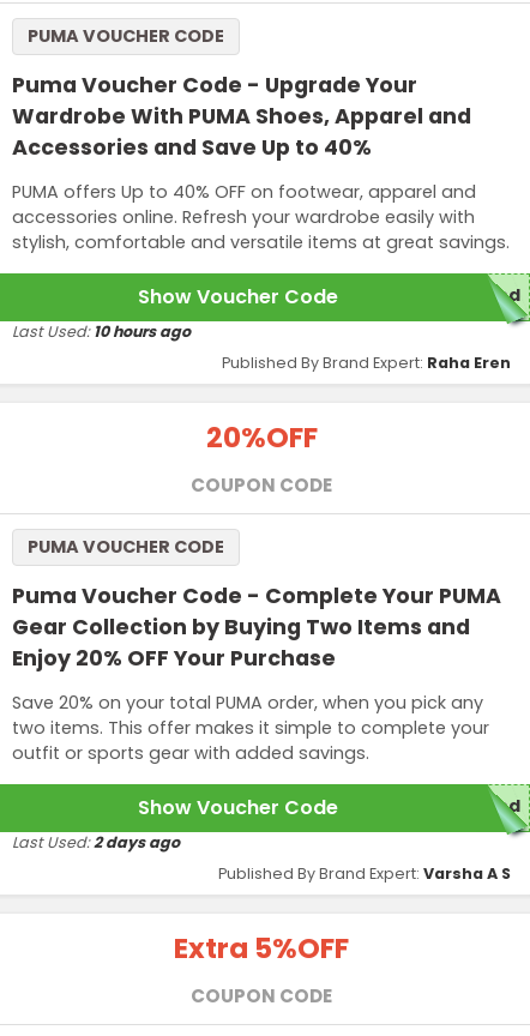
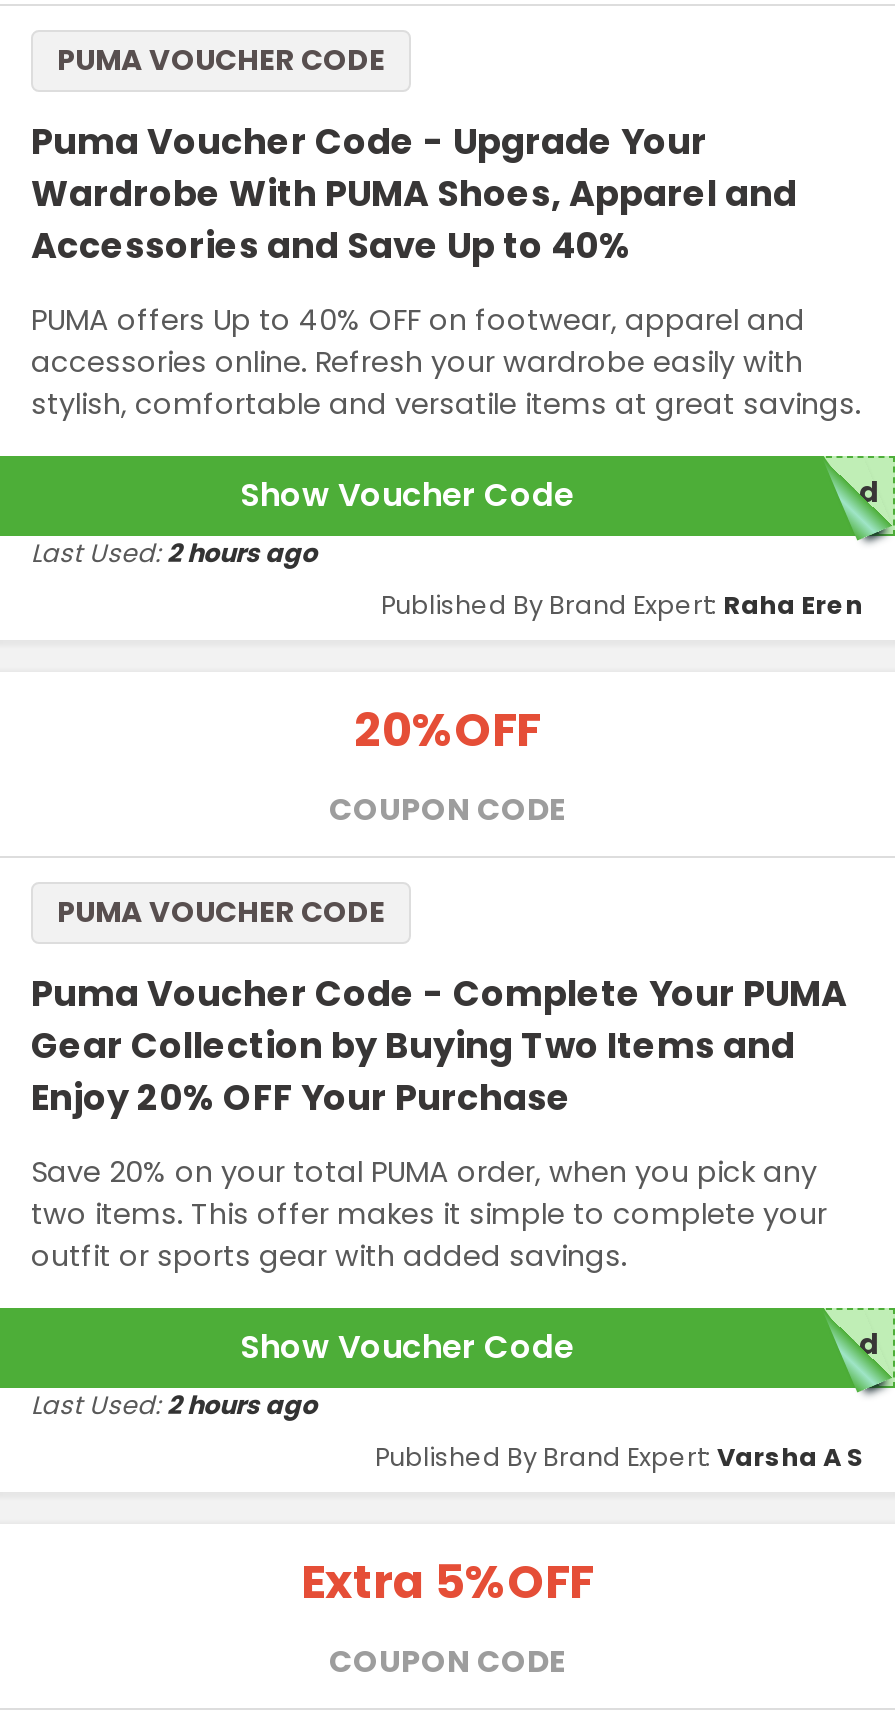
[12,321,191,341] Last Used:10 hours ago -> [31,536,317,570] Last Used:2 hours ago
[12,832,180,852] Last Used:2 days ago -> [31,1387,317,1421] Last Used:2 hours ago

